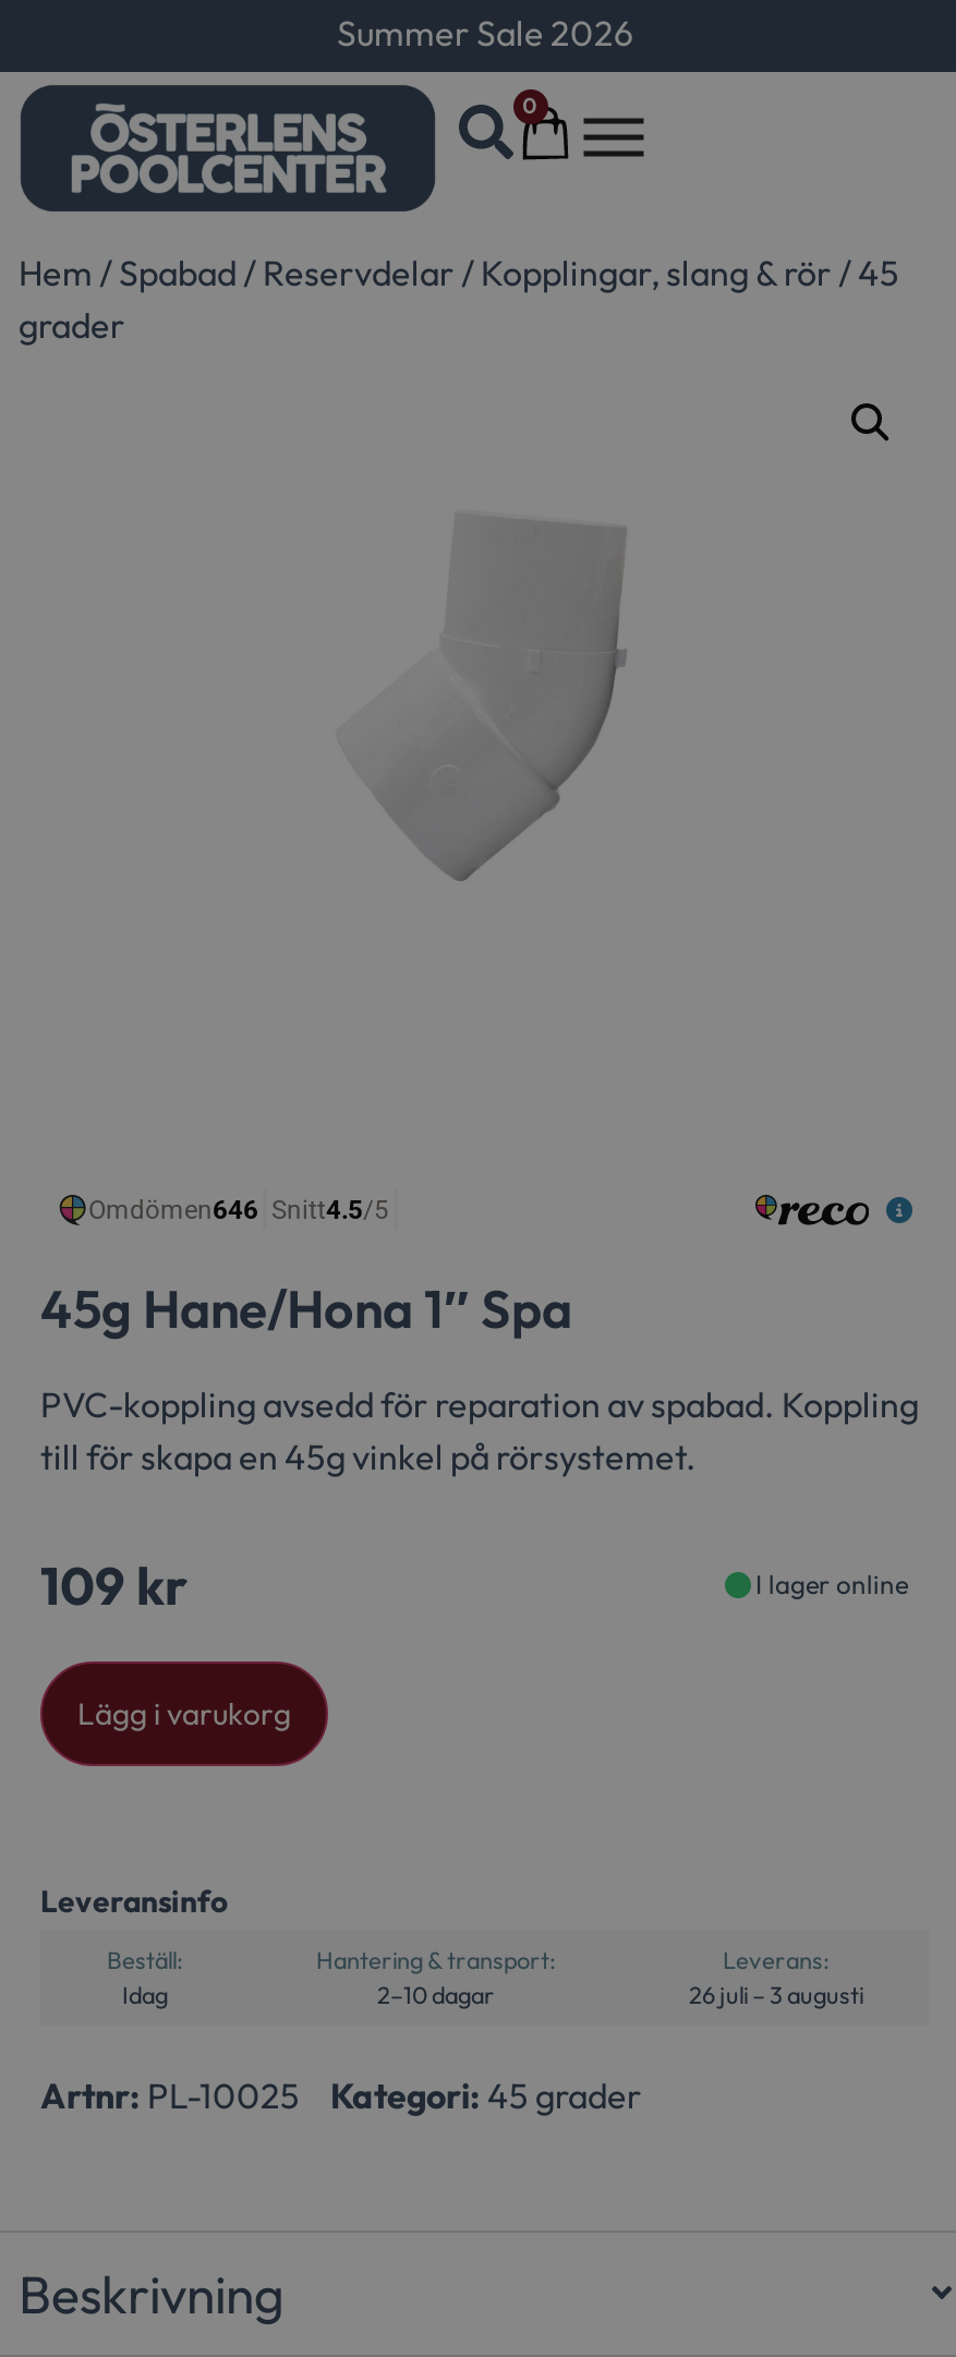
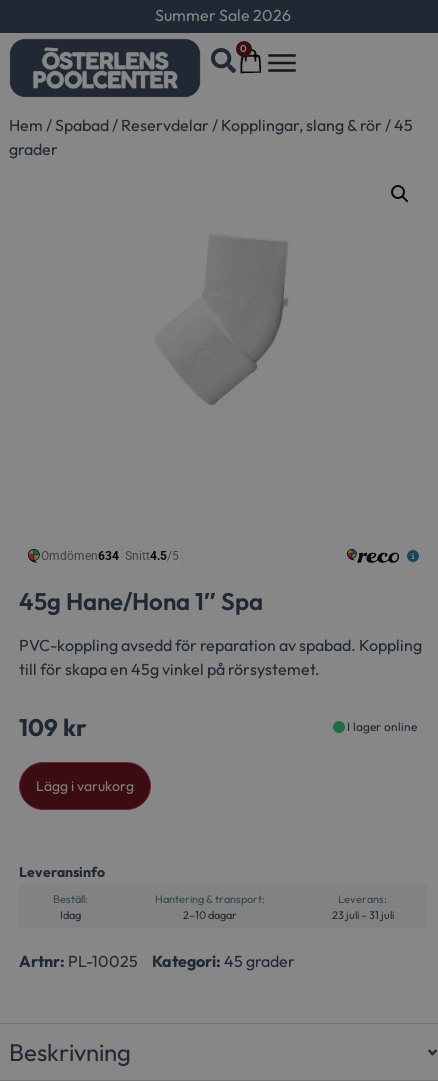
[689,1980,863,2010] 26 juli – 3 augusti -> [331,908,393,922] 23 juli – 31 juli

